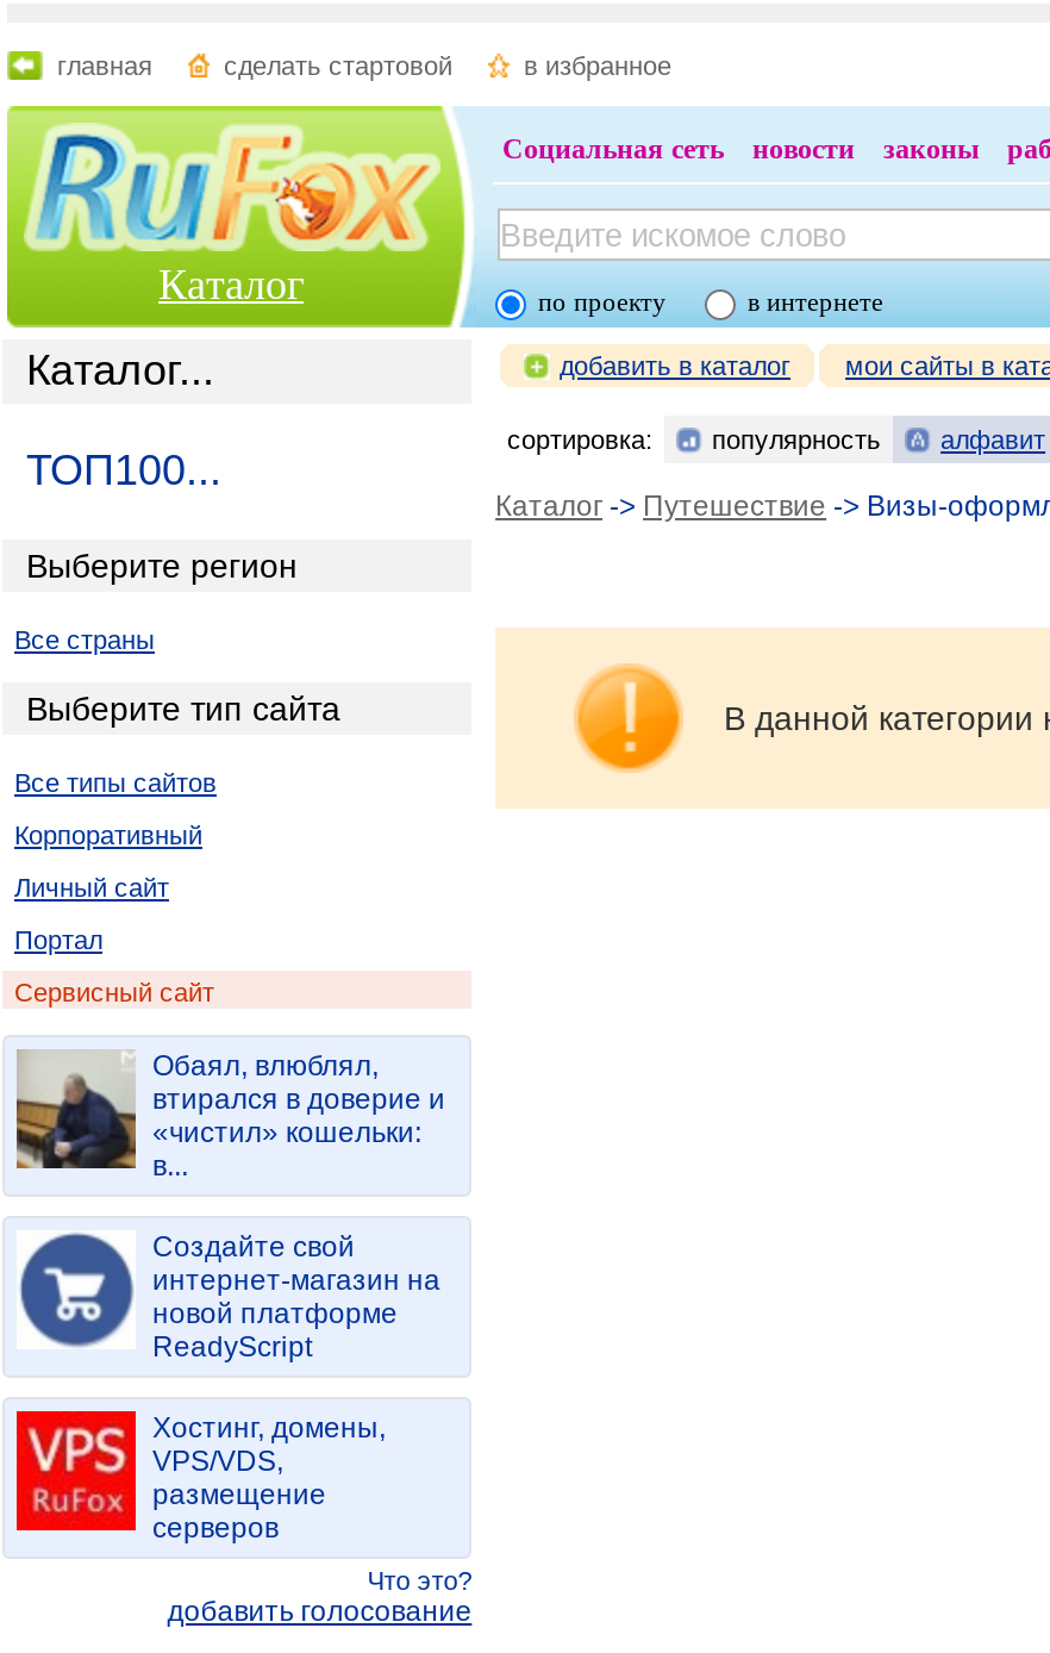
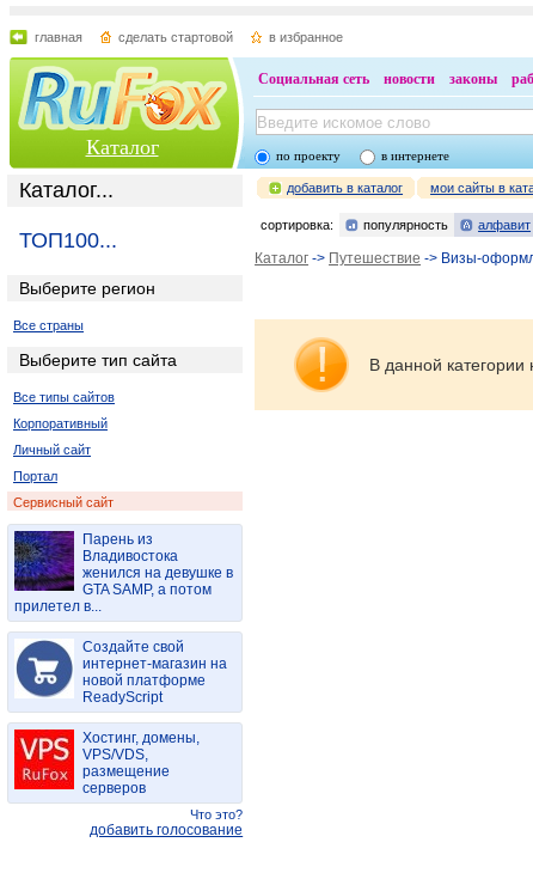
[14,1049,445,1183] [image] | Обаял, влюблял, | втирался в доверие и | «чистил» кошельки: | в... -> [13,530,233,615] [image] | Парень из | Владивостока | женился на девушке в | GTA SAMP, а потом | прилетел в...

